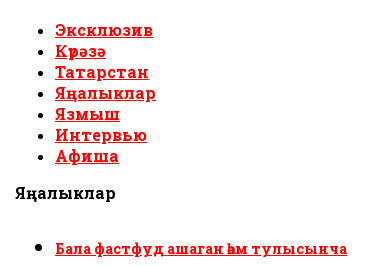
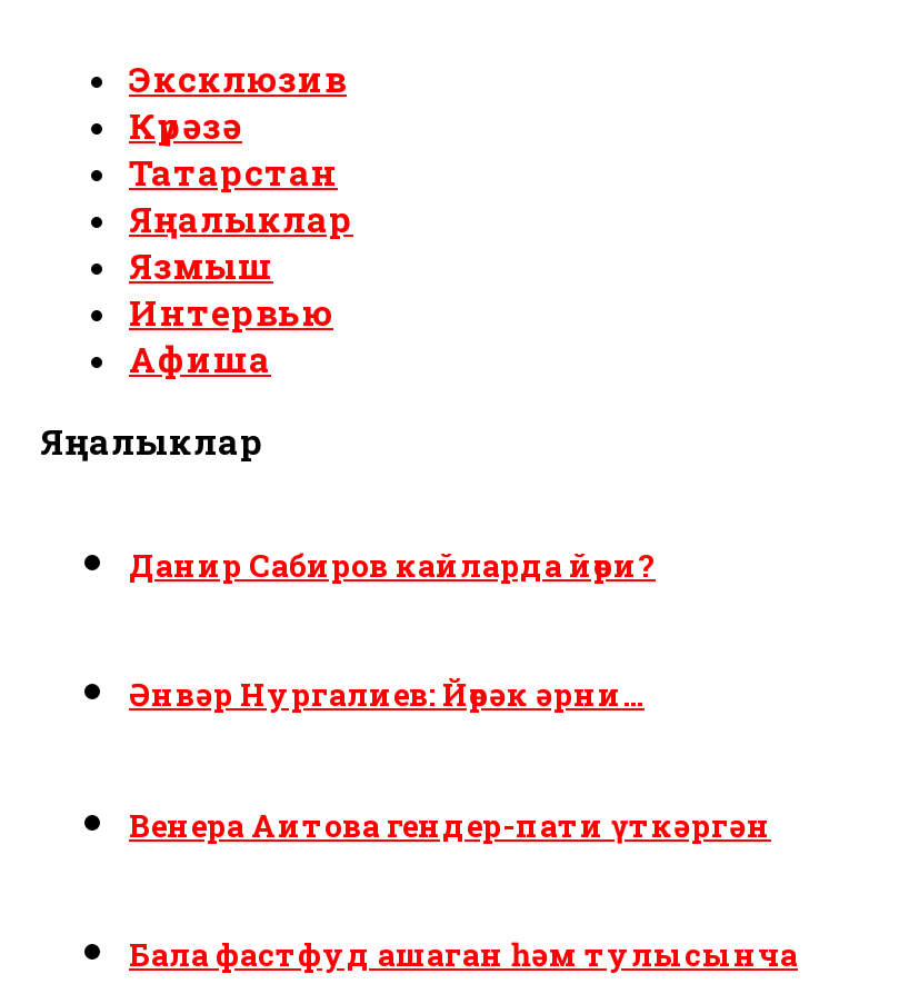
none -> [129,543,771,846] Данир Сабиров кайларда йөри? | Әнвәр Нургалиев: Йөрәк әрни… | Венера Аитова гендер-пати үткәргән

